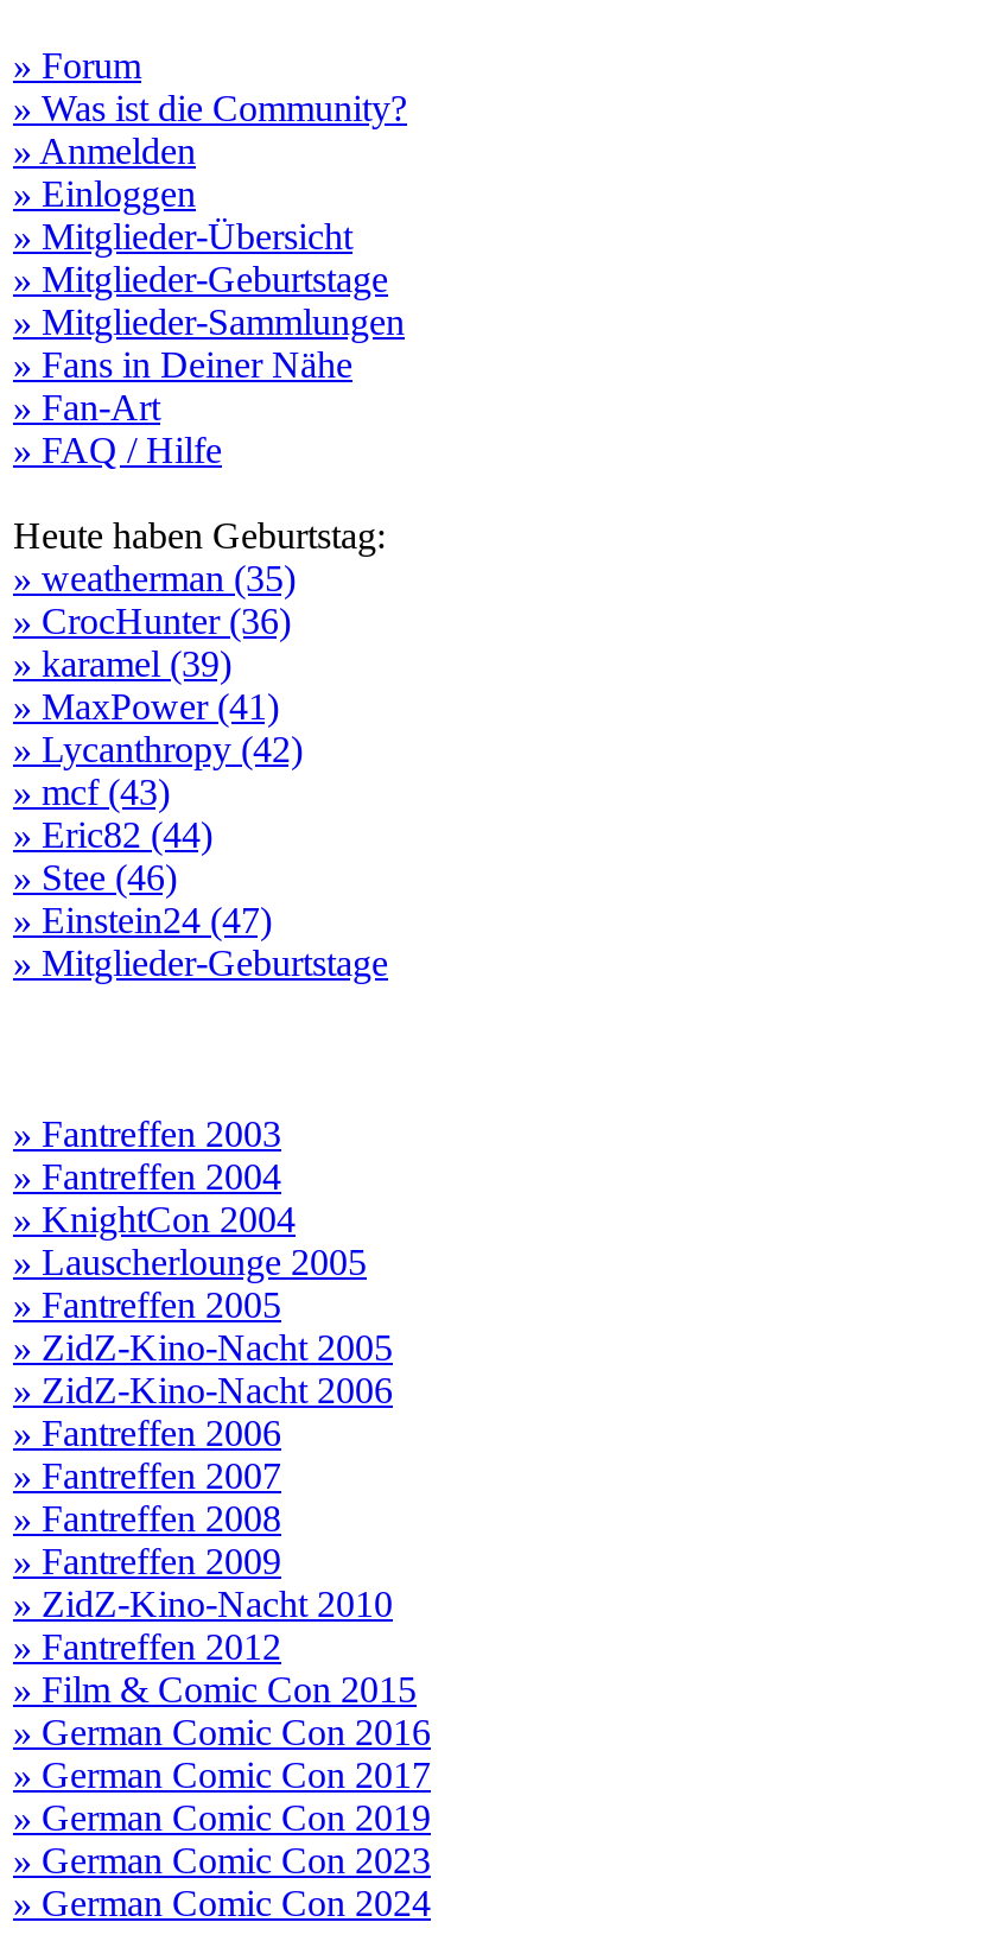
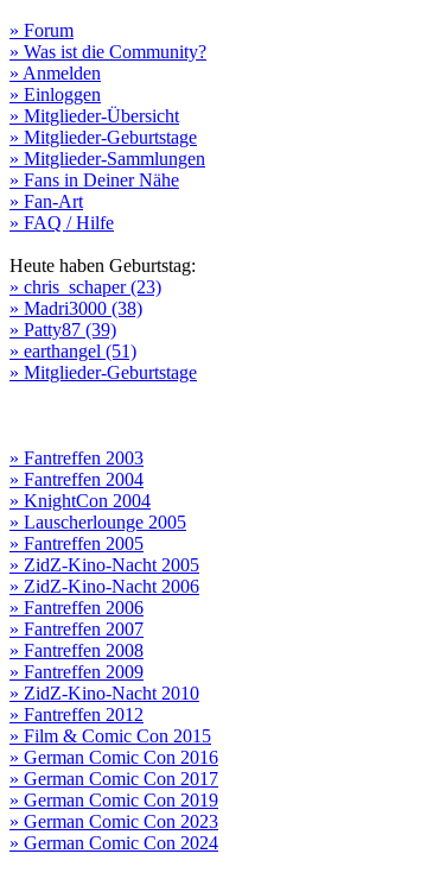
[13,558,303,940] » weatherman (35) | » CrocHunter (36) | » karamel (39) | » MaxPower (41) | » Lycanthropy (42) | » mcf (43) | » Eric82 (44) | » Stee (46) | » Einstein24 (47) -> [9,277,161,361] » chris_schaper (23) | » Madri3000 (38) | » Patty87 (39) | » earthangel (51)

